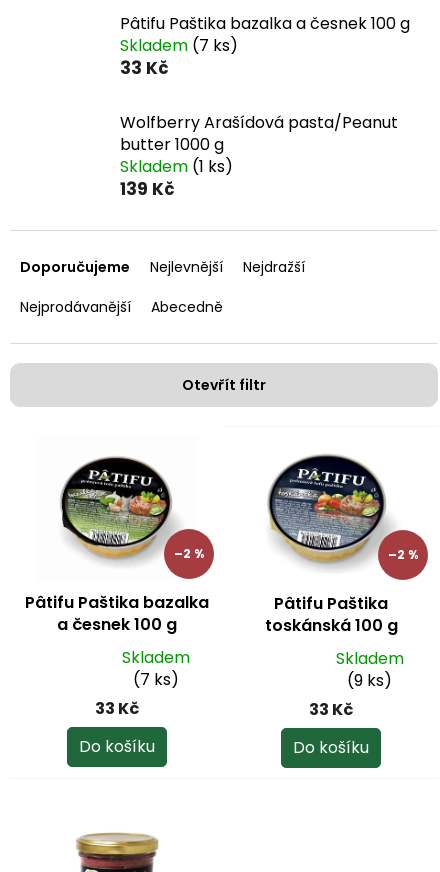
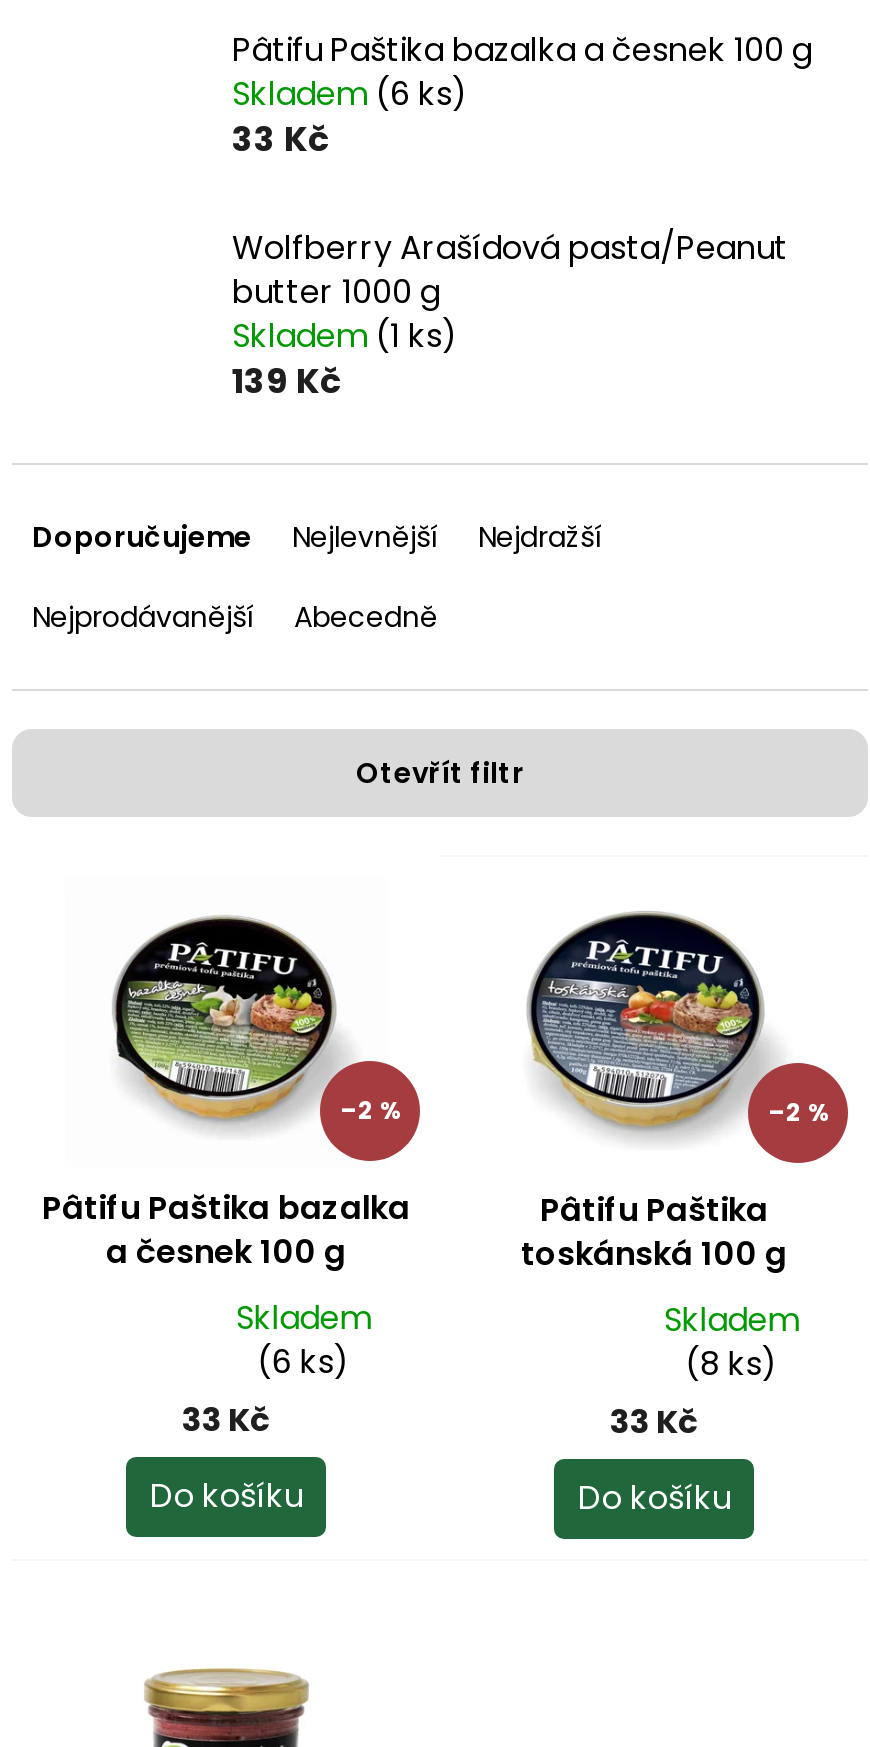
[120,34,238,57] Skladem (7 ks) -> [232,71,468,117] Skladem (6 ks)
[133,668,179,691] (7 ks) -> [258,1339,350,1385] (6 ks)
[347,669,392,692] (9 ks) -> [686,1341,778,1387] (8 ks)

